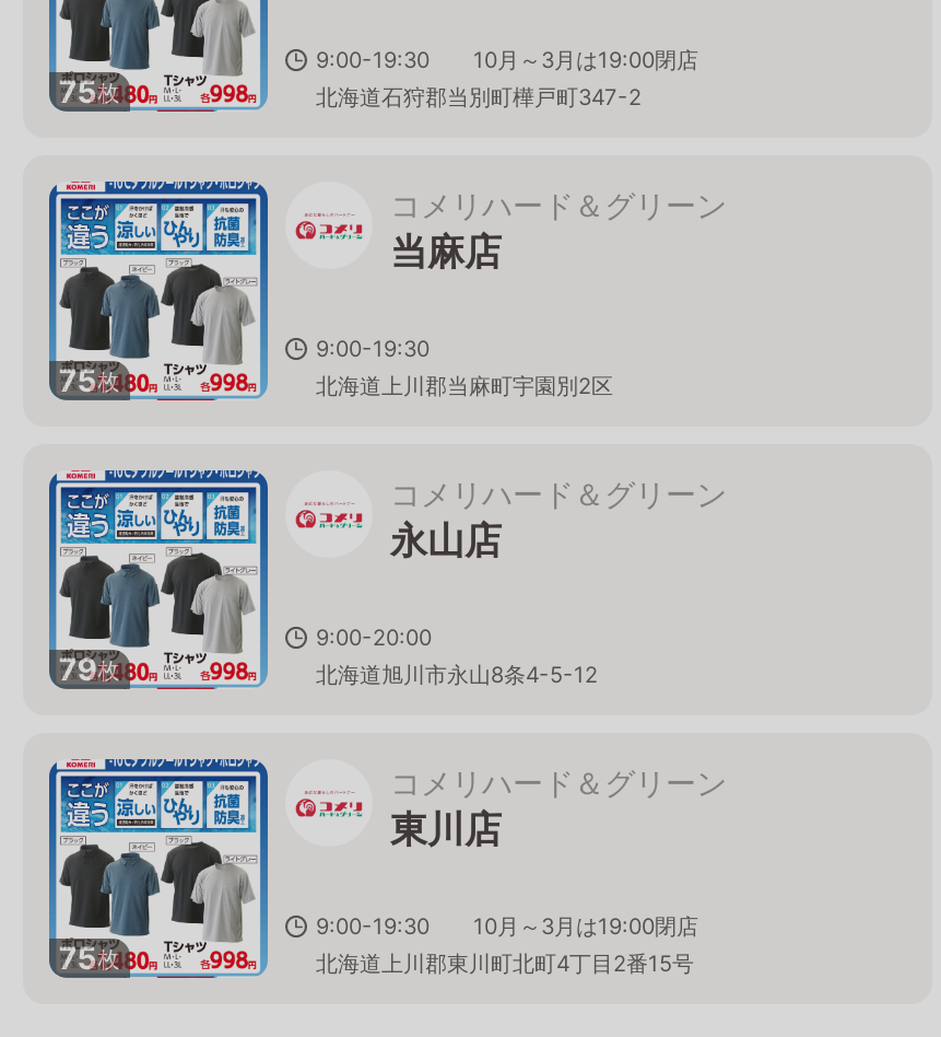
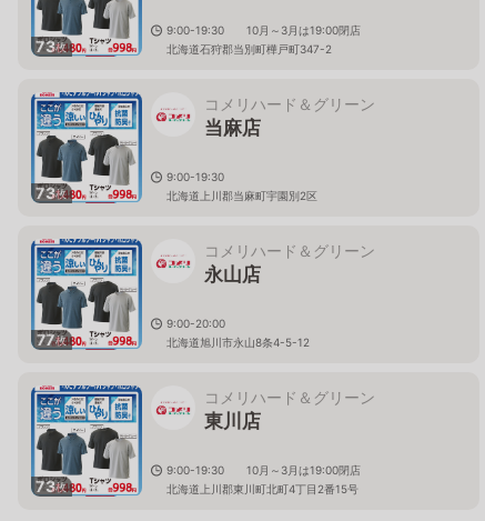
[59,72,120,109] 75枚 -> [36,37,67,55] 73枚
[59,361,120,398] 75枚 -> [36,183,67,202] 73枚
[59,650,120,687] 79枚 -> [37,330,67,349] 77枚
[59,938,120,976] 75枚 -> [36,476,67,495] 73枚

